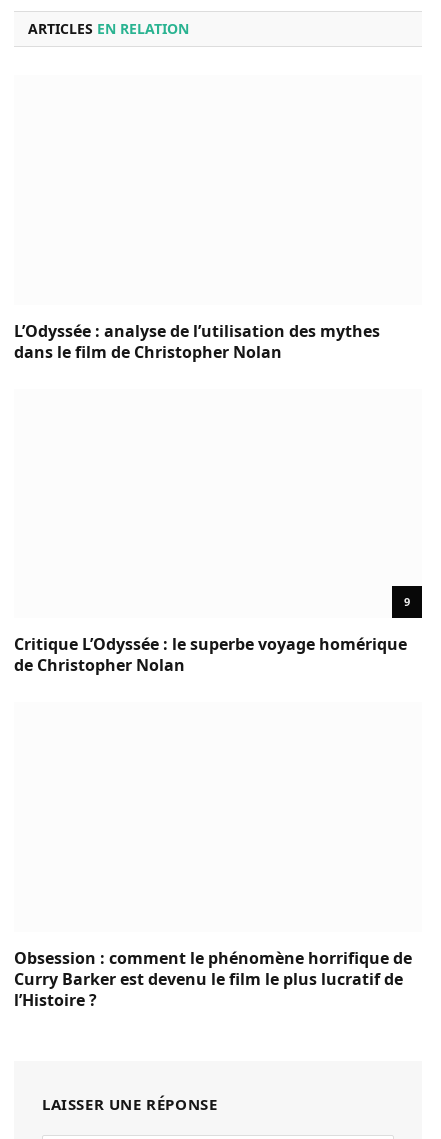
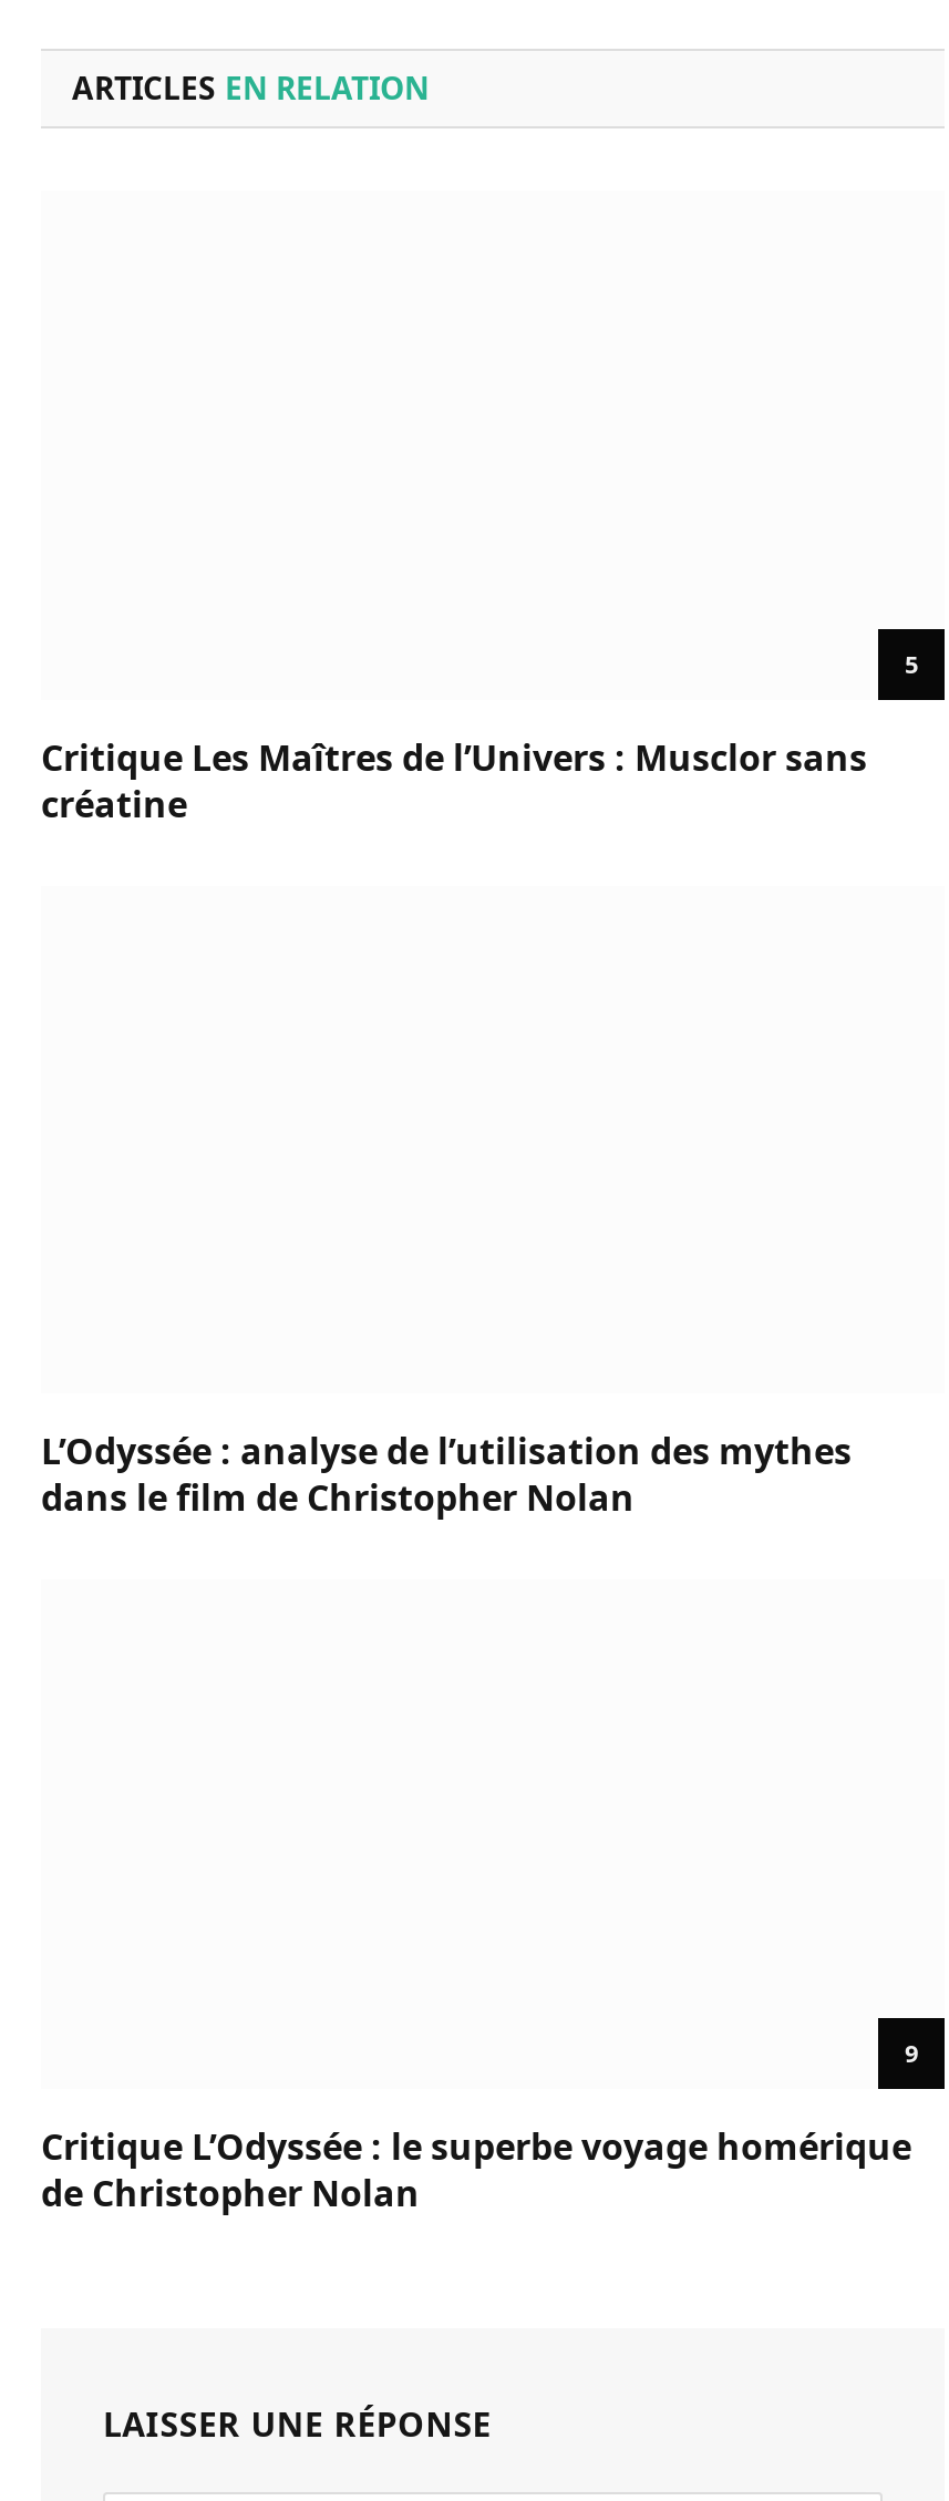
none -> [41,647,918,828] 5 | Critique Les Maîtres de l’Univers : Musclor sans | créatine
moved [14,320,410,676] -> [41,1427,918,2217]: L’Odyssée : analyse de l’utilisation des mythes | dans le film de Christopher Nolan | 9 | Critique L’Odyssée : le superbe voyage homérique | de Christopher Nolan
[14,947,412,1011] Obsession : comment le phénomène horrifique de | Curry Barker est devenu le film le plus lucratif de | l’Histoire ? -> none

